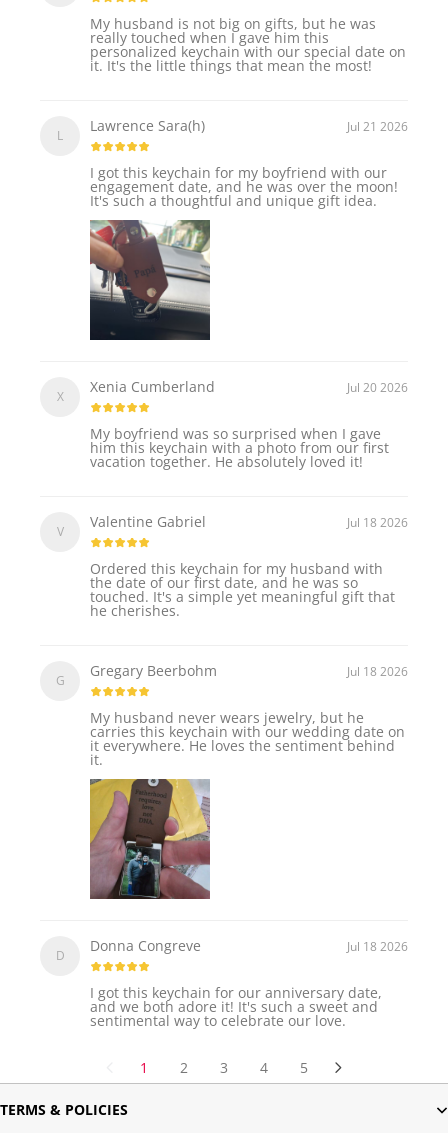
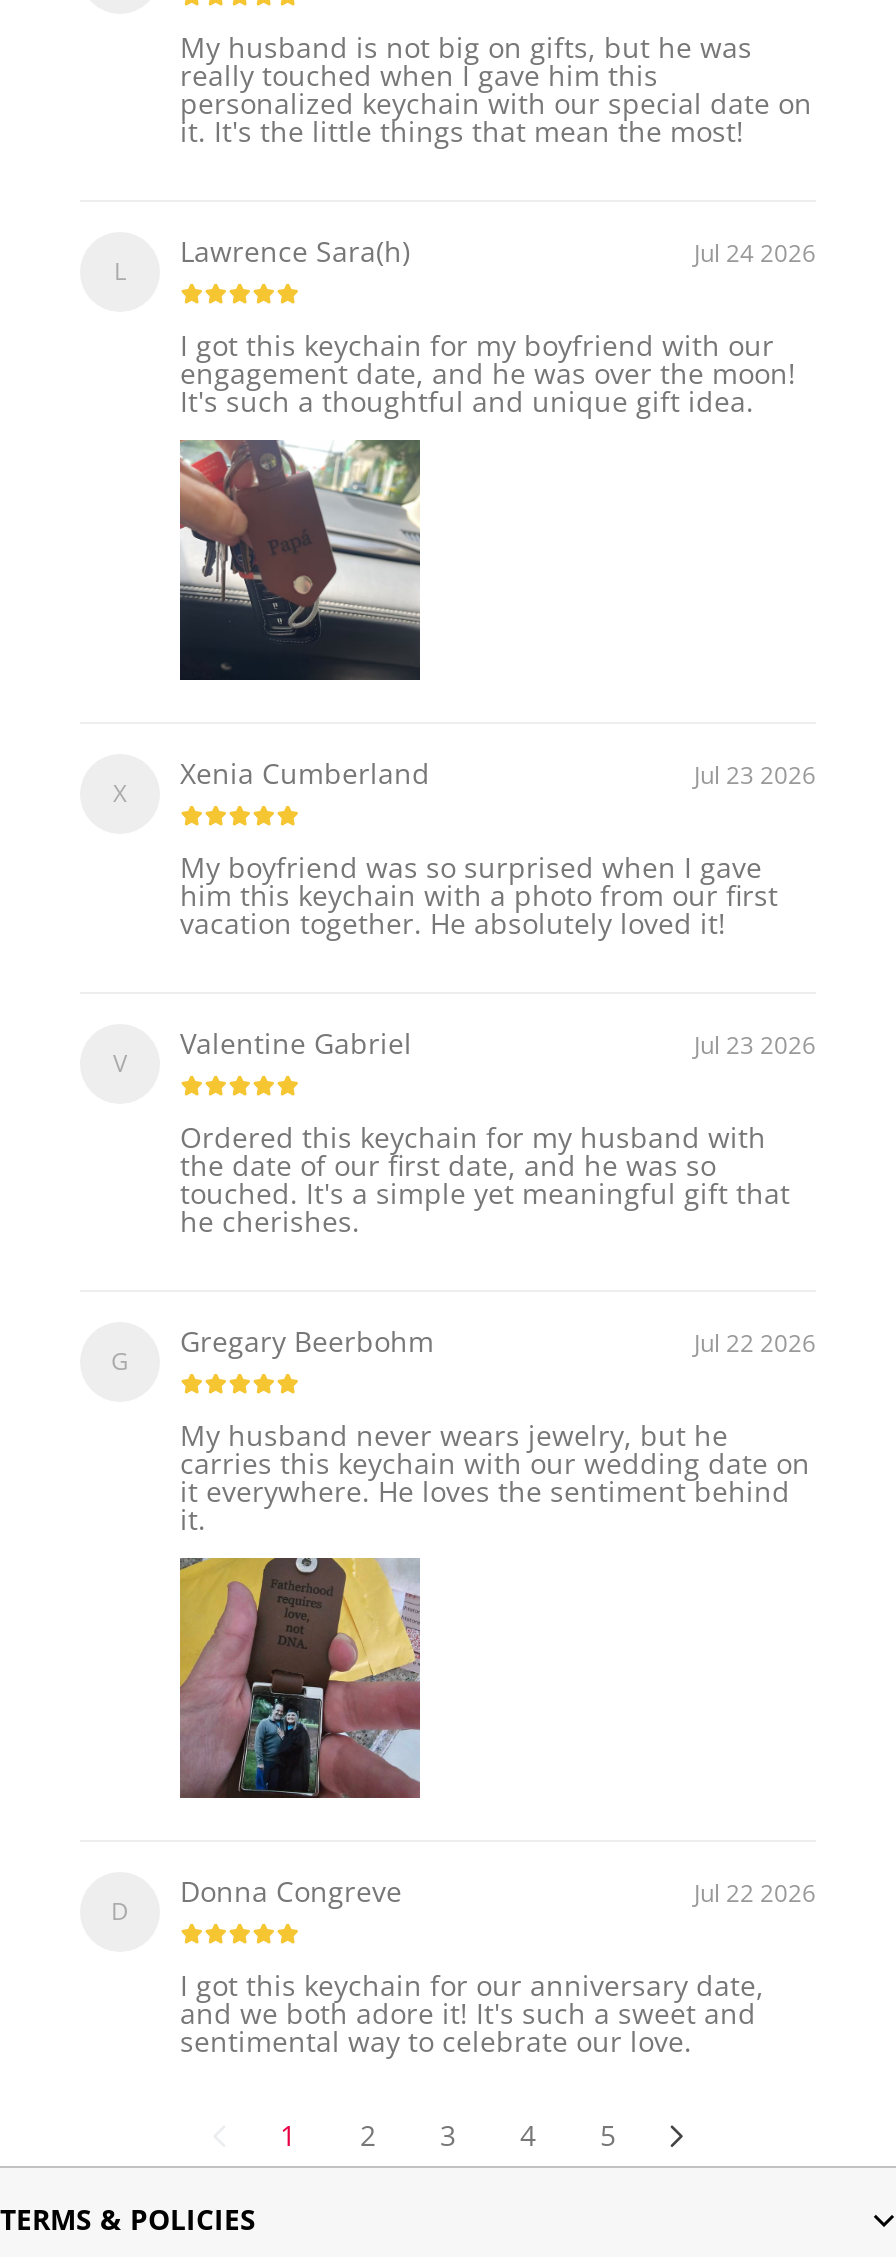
[347,118,408,135] Jul 21 2026 -> [694,236,816,270] Jul 24 2026
[347,379,408,396] Jul 20 2026 -> [694,758,816,792] Jul 23 2026
[347,514,408,531] Jul 18 2026 -> [694,1028,816,1062] Jul 23 2026
[347,663,408,680] Jul 18 2026 -> [694,1326,816,1360] Jul 22 2026
[347,938,408,955] Jul 18 2026 -> [694,1876,816,1910] Jul 22 2026

